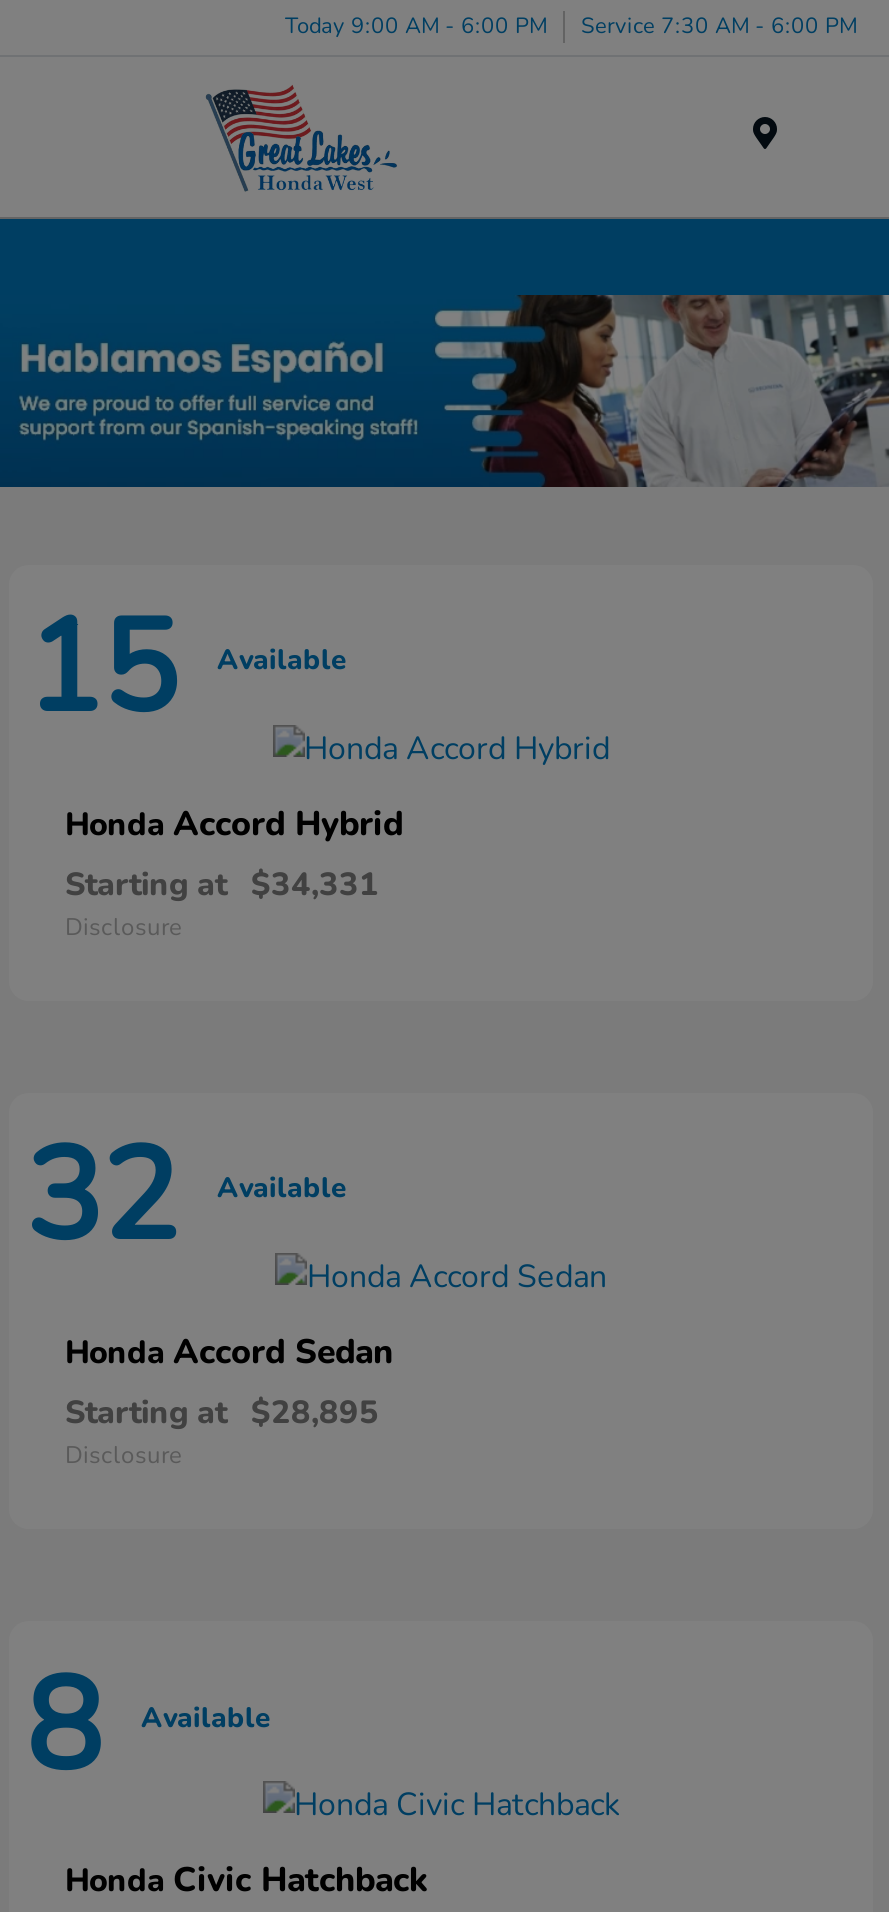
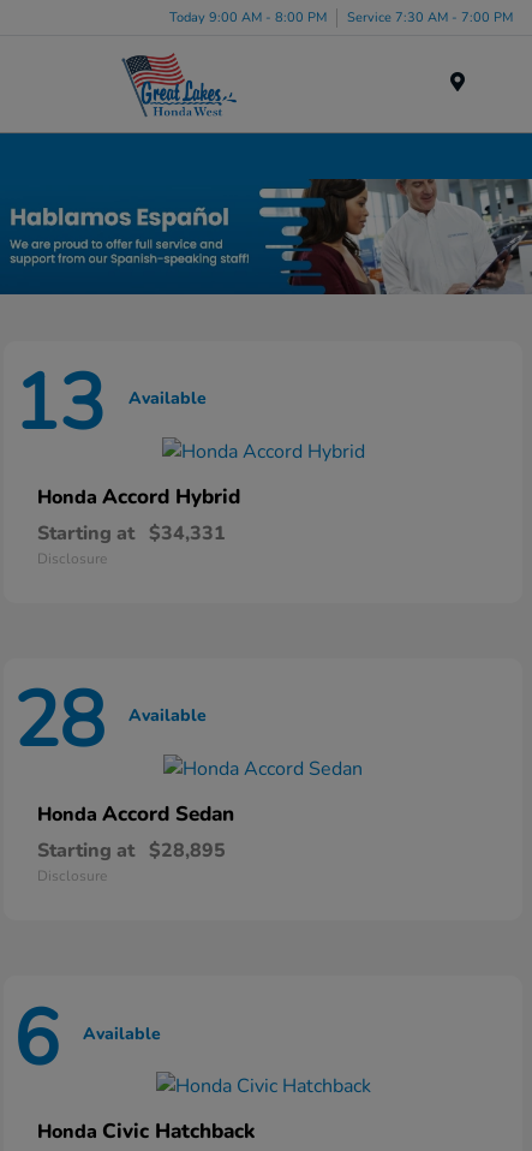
[285,10,547,40] Today 9:00 AM - 6:00 PM -> [169,8,327,26] Today 9:00 AM - 8:00 PM
[581,10,857,40] Service 7:30 AM - 6:00 PM -> [347,8,513,26] Service 7:30 AM - 7:00 PM
[25,581,347,757] 15 Available -> [13,351,207,457] 13 Available
[25,1110,347,1286] 32 Available -> [13,668,207,774] 28 Available
[25,1638,271,1814] 8 Available -> [13,986,161,1092] 6 Available

